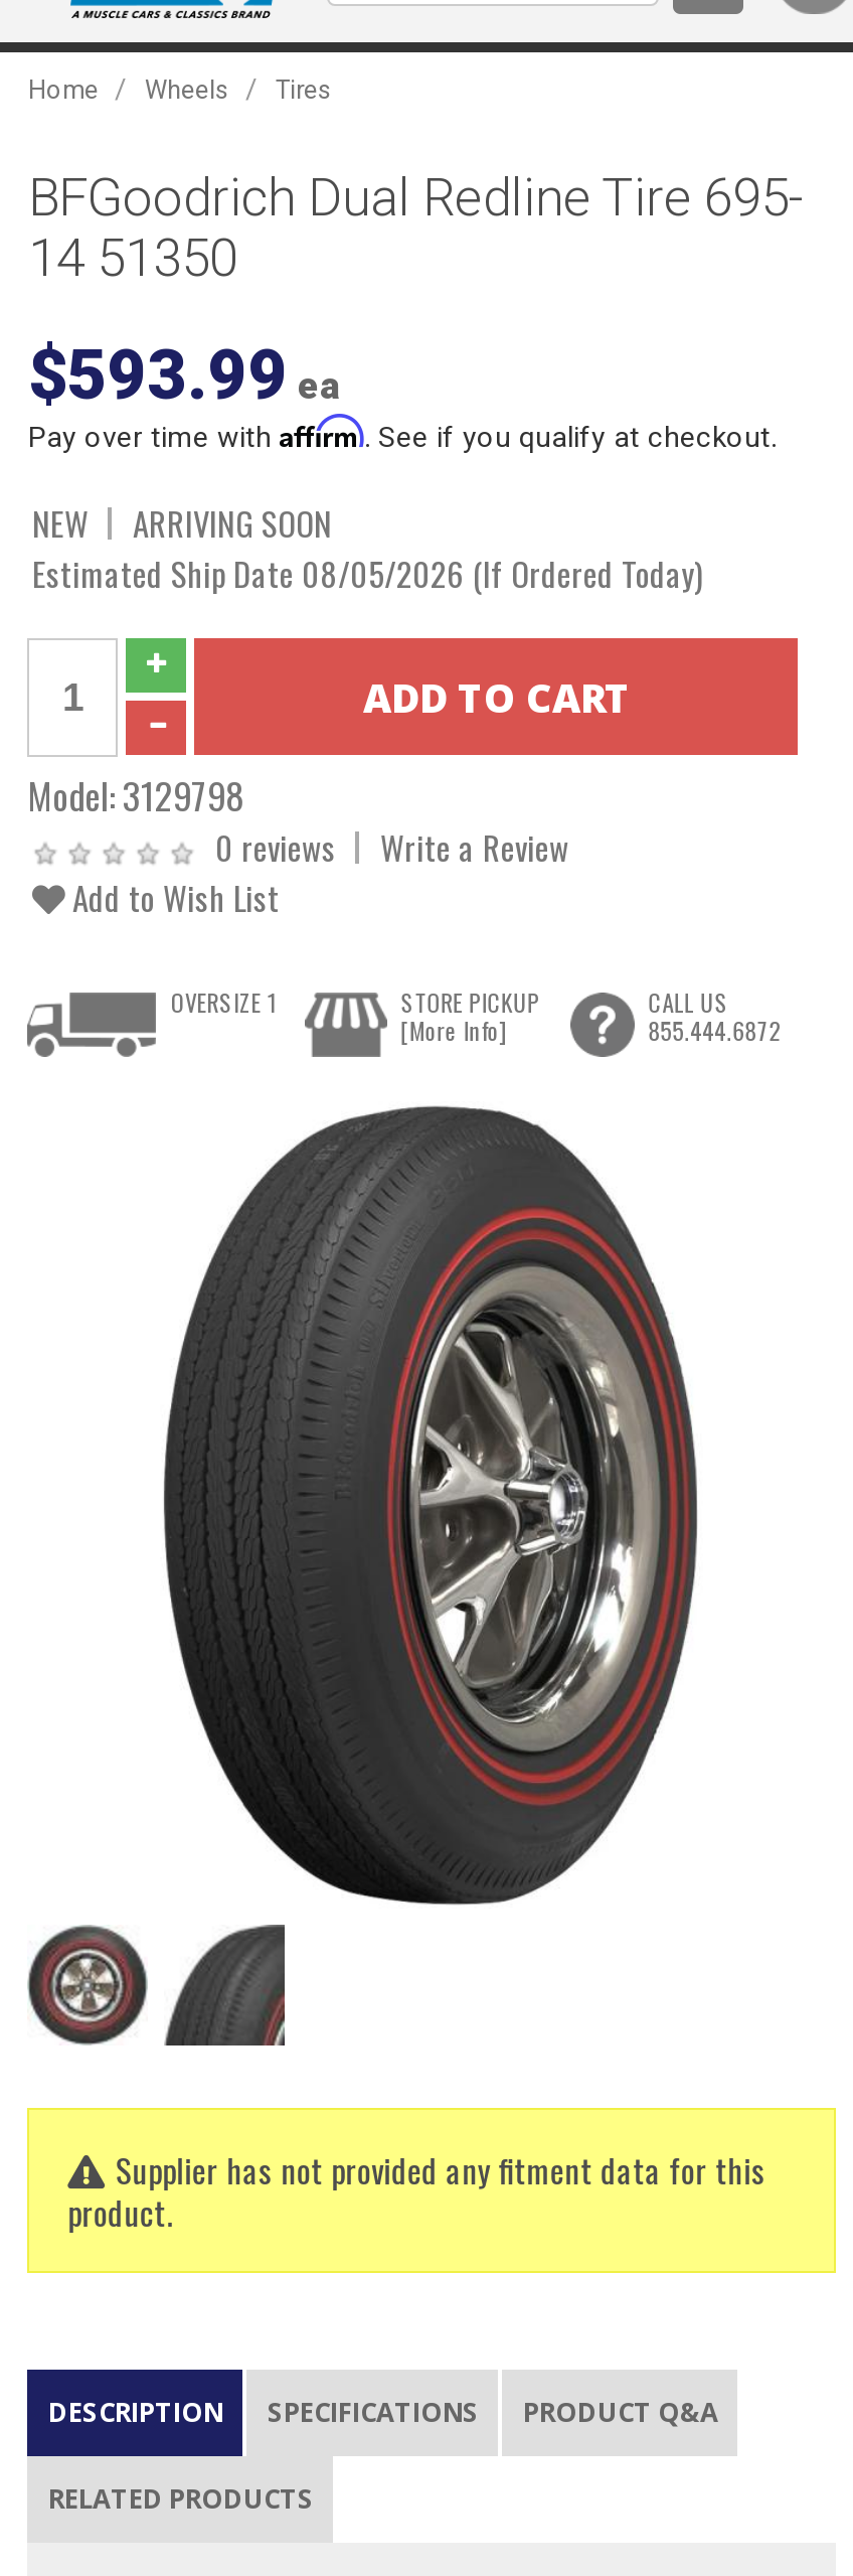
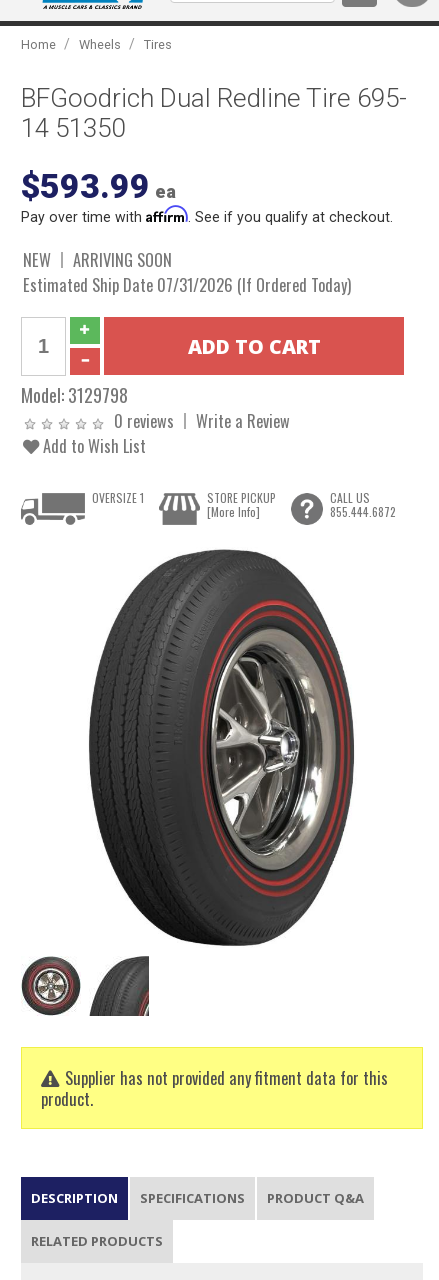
[32,548,702,598] Estimated Ship Date 08/05/2026 (If Ordered Today) -> [23,272,351,297] Estimated Ship Date 07/31/2026 (If Ordered Today)

